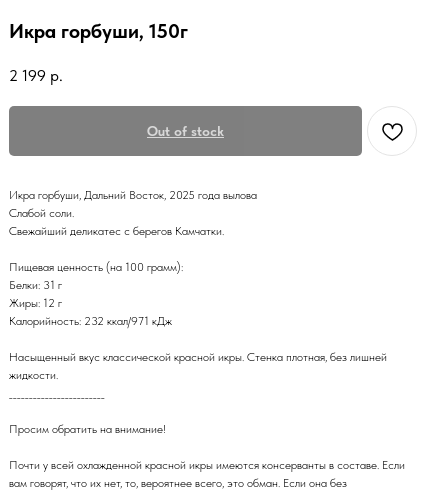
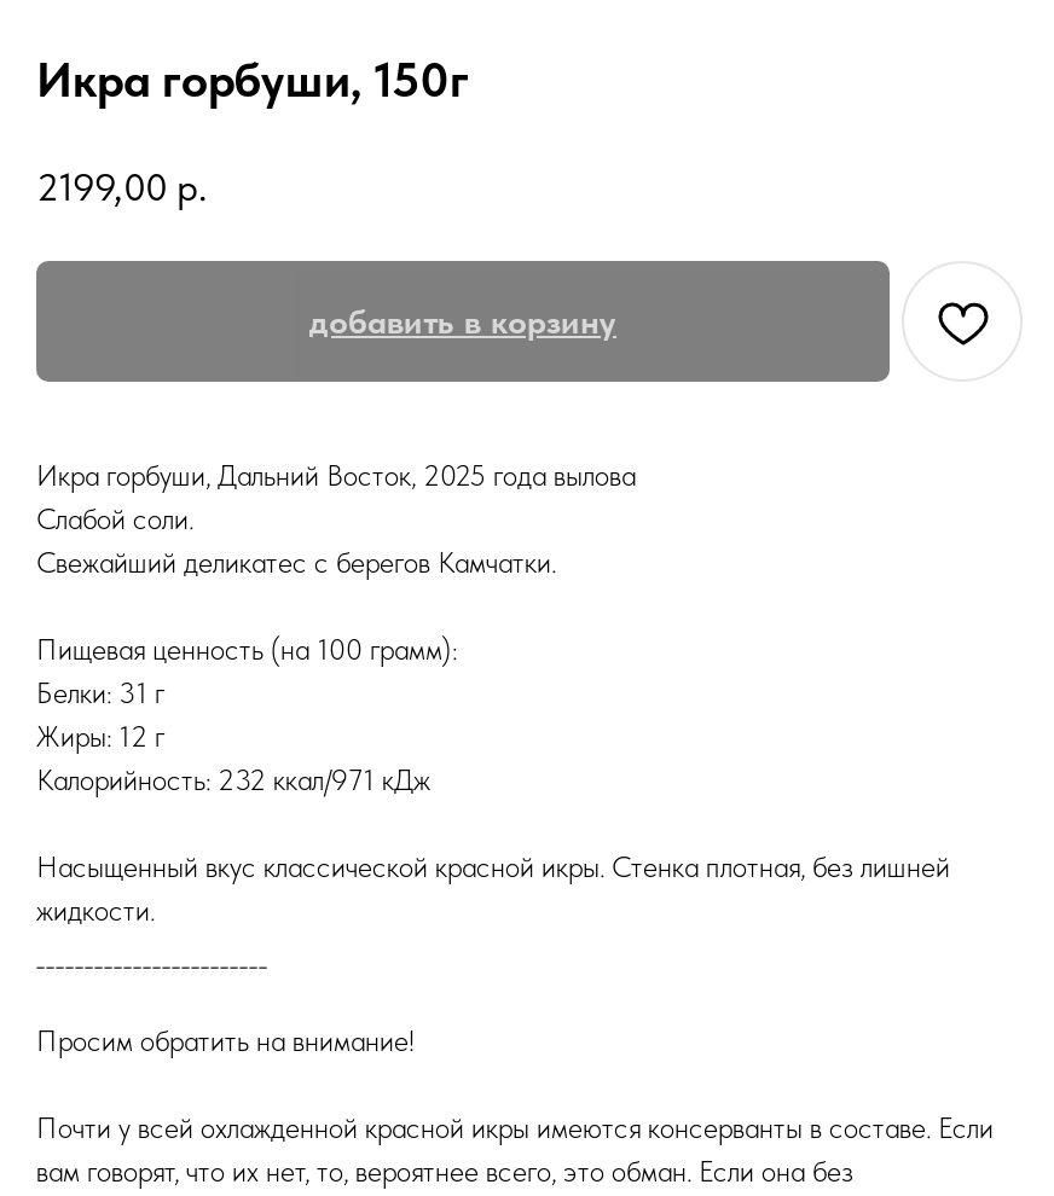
[9,66,63,85] 2 199 р. -> [36,164,208,210] 2199,00 р.
[147,123,224,139] Out of stock -> [309,302,616,341] добавить в корзину

